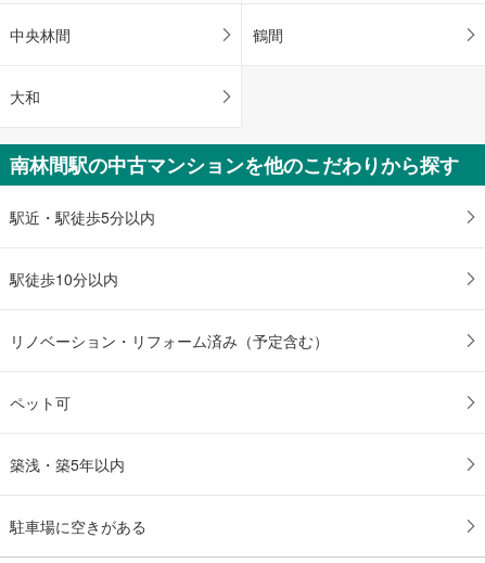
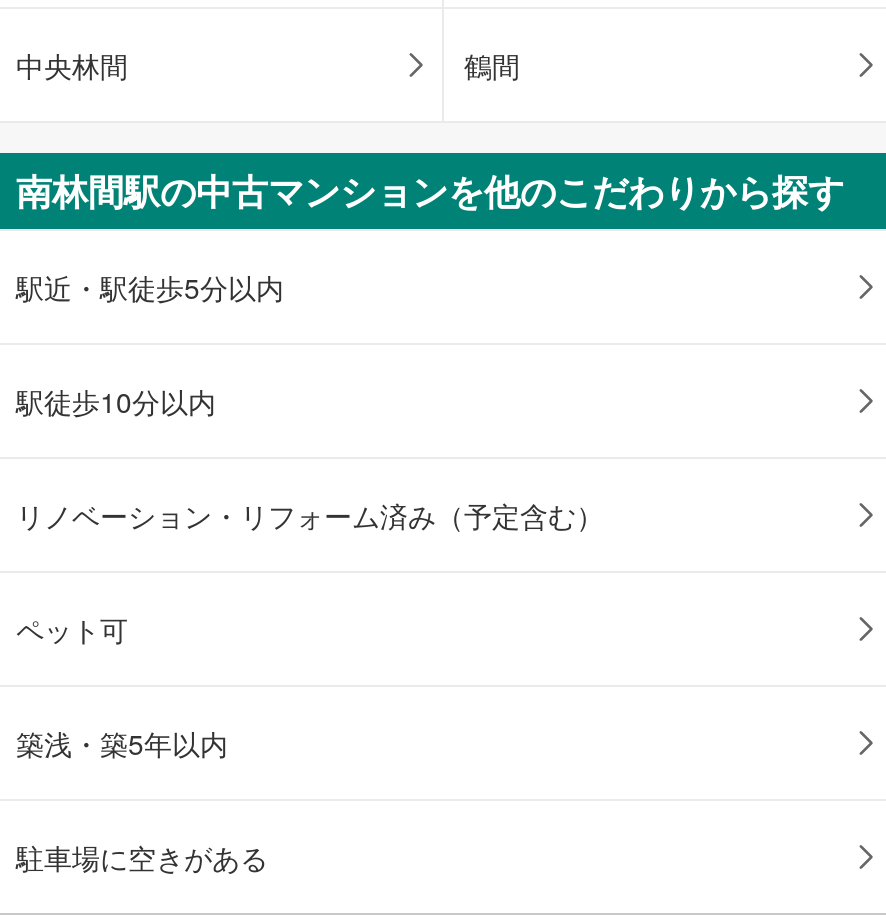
[10,85,40,107] 大和 -> none

